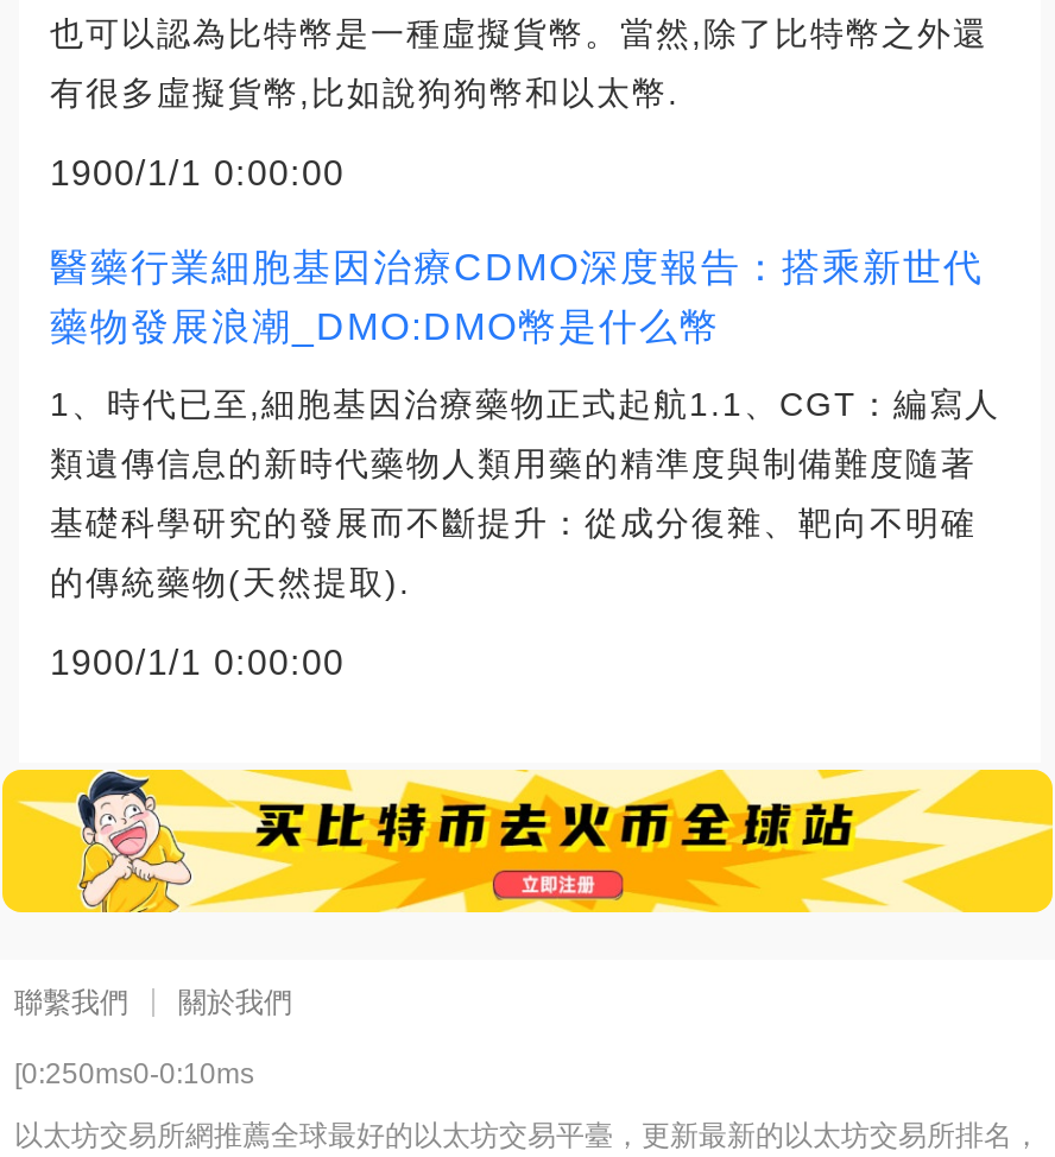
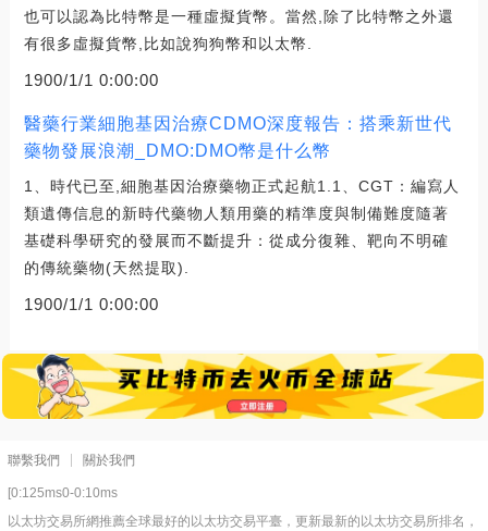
[14,1057,254,1090] [0:250ms0-0:10ms -> [8,485,118,500] [0:125ms0-0:10ms

